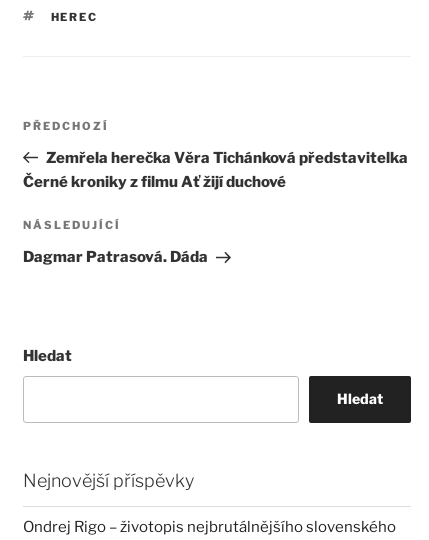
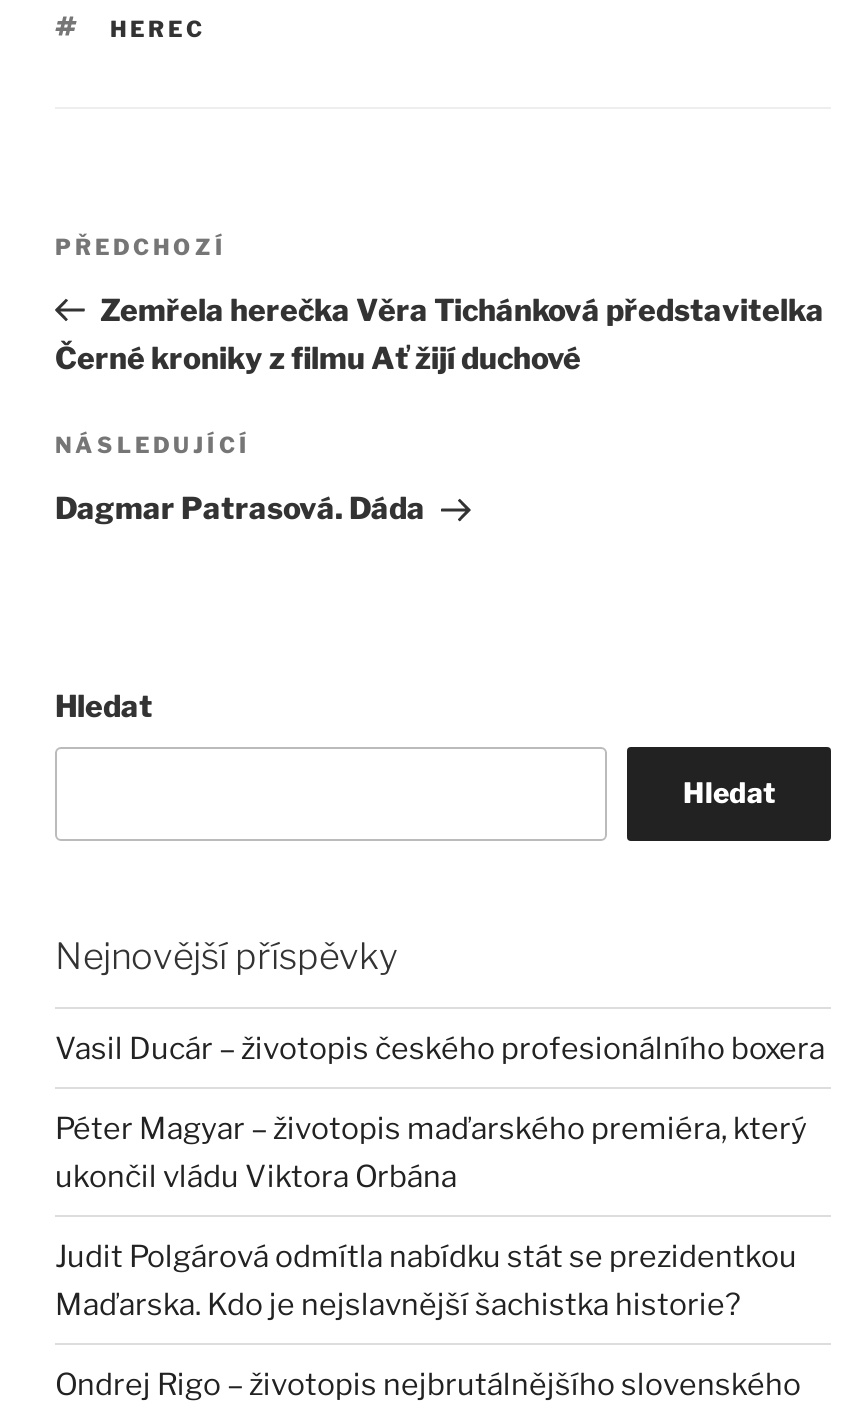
none -> [55,1031,825,1323] Vasil Ducár – životopis českého profesionálního boxera | Péter Magyar – životopis maďarského premiéra, který | ukončil vládu Viktora Orbána | Judit Polgárová odmítla nabídku stát se prezidentkou | Maďarska. Kdo je nejslavnější šachistka historie?

